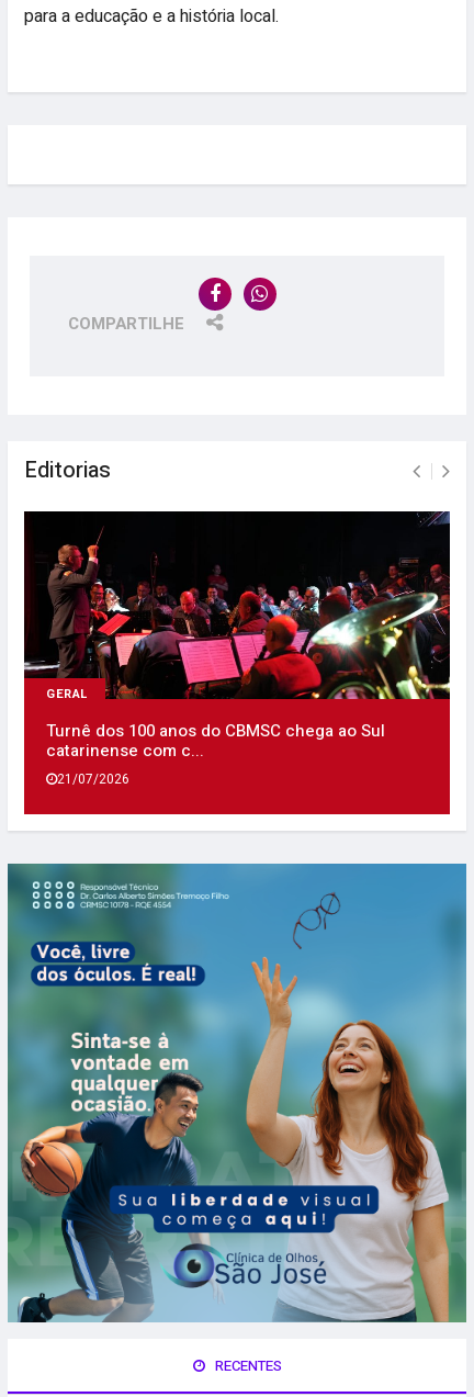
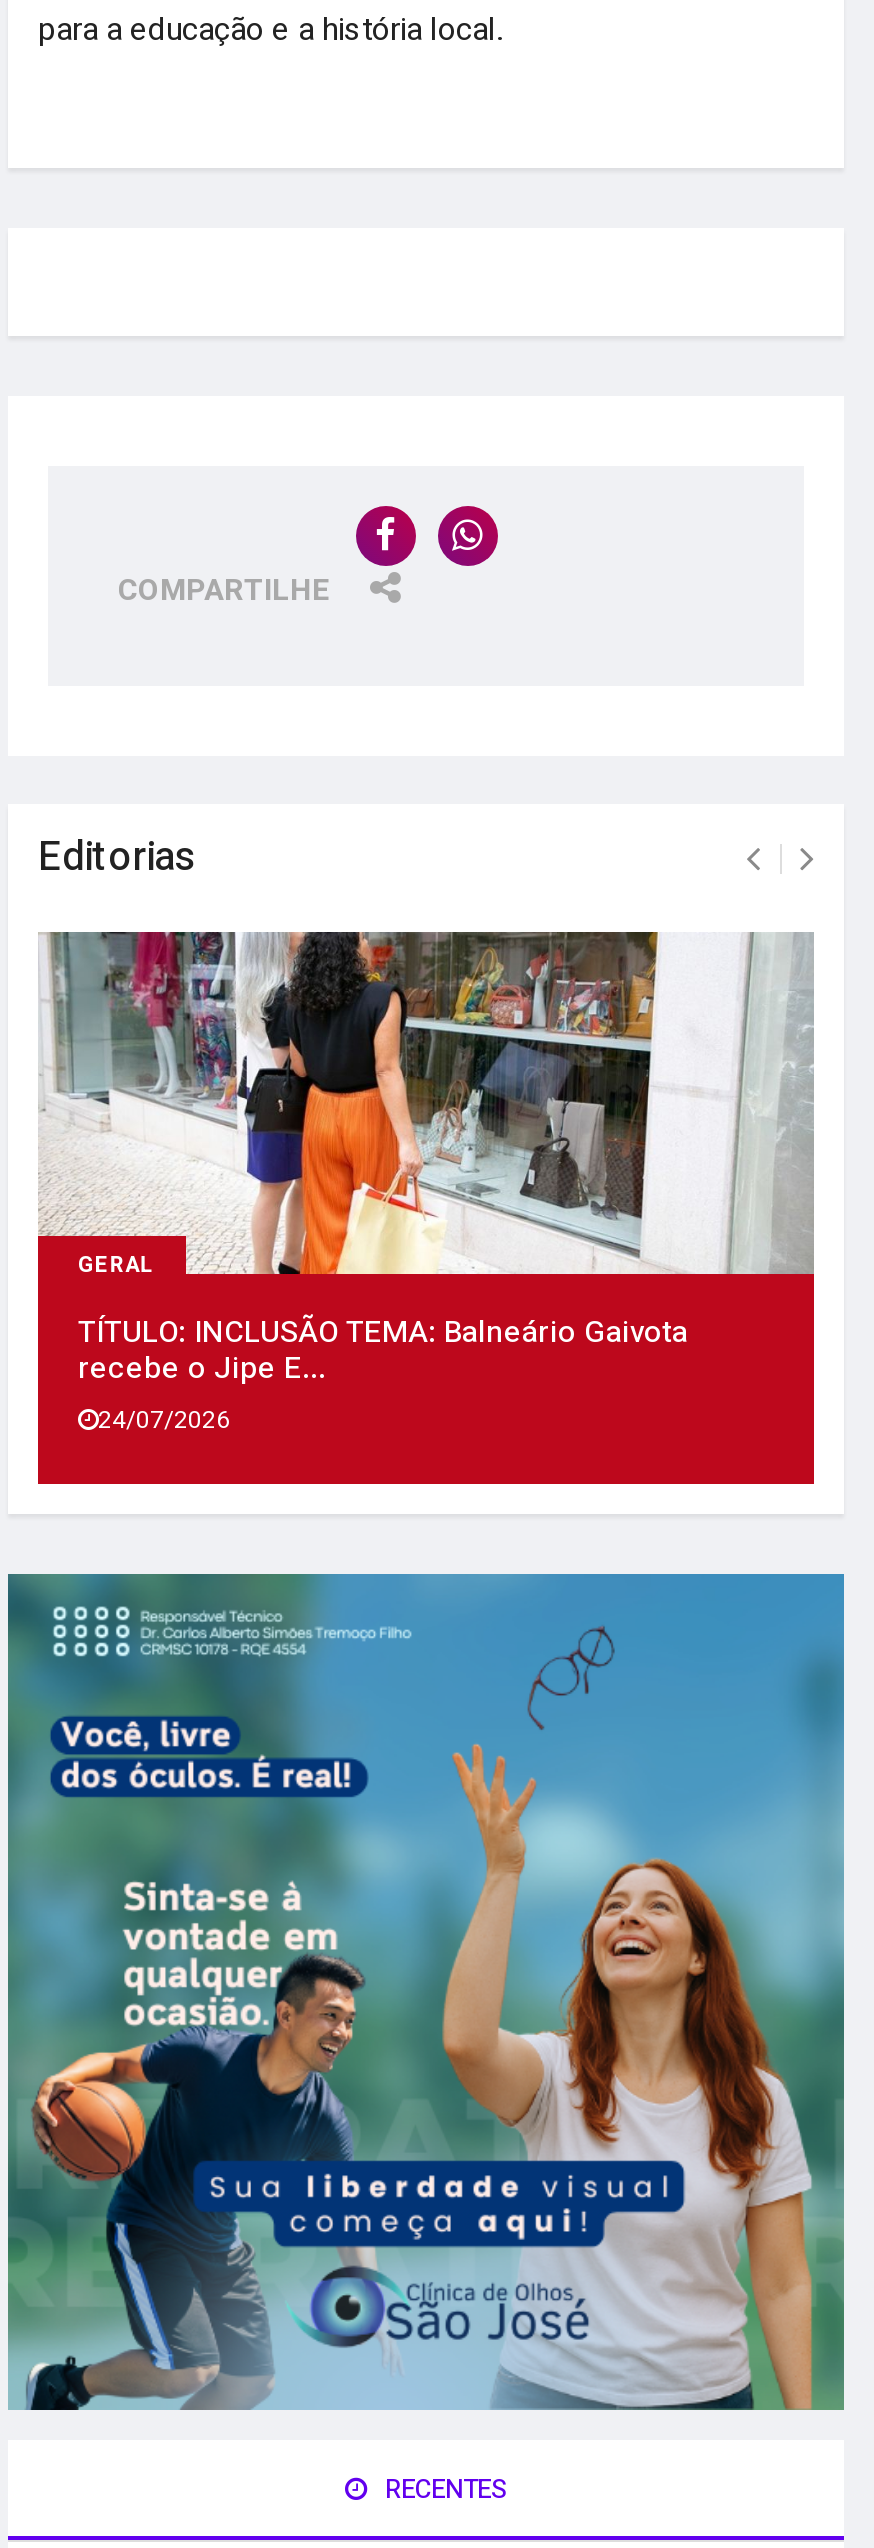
[23,510,451,789] [image] | Turnê dos 100 anos do CBMSC chega ao Sul | catarinense com c... | 21/07/2026 -> [38,930,814,1439] [image] | TÍTULO: INCLUSÃO TEMA: Balneário Gaivota | recebe o Jipe E... | 24/07/2026

